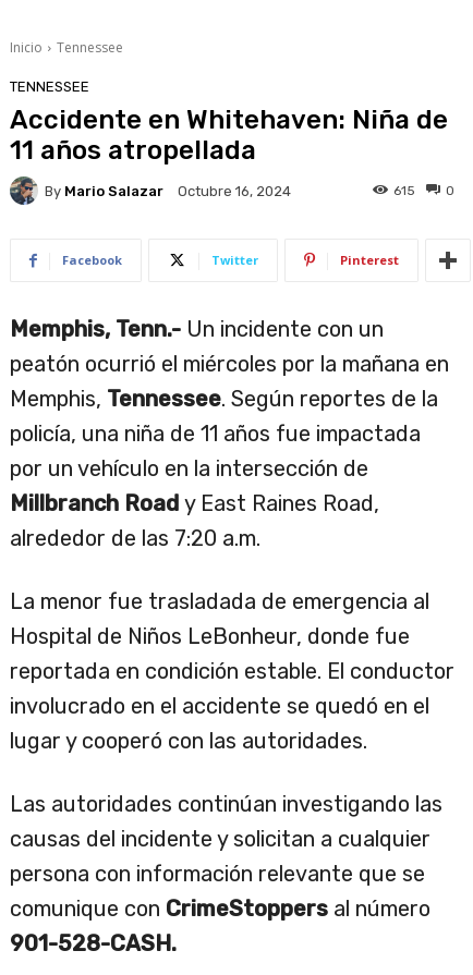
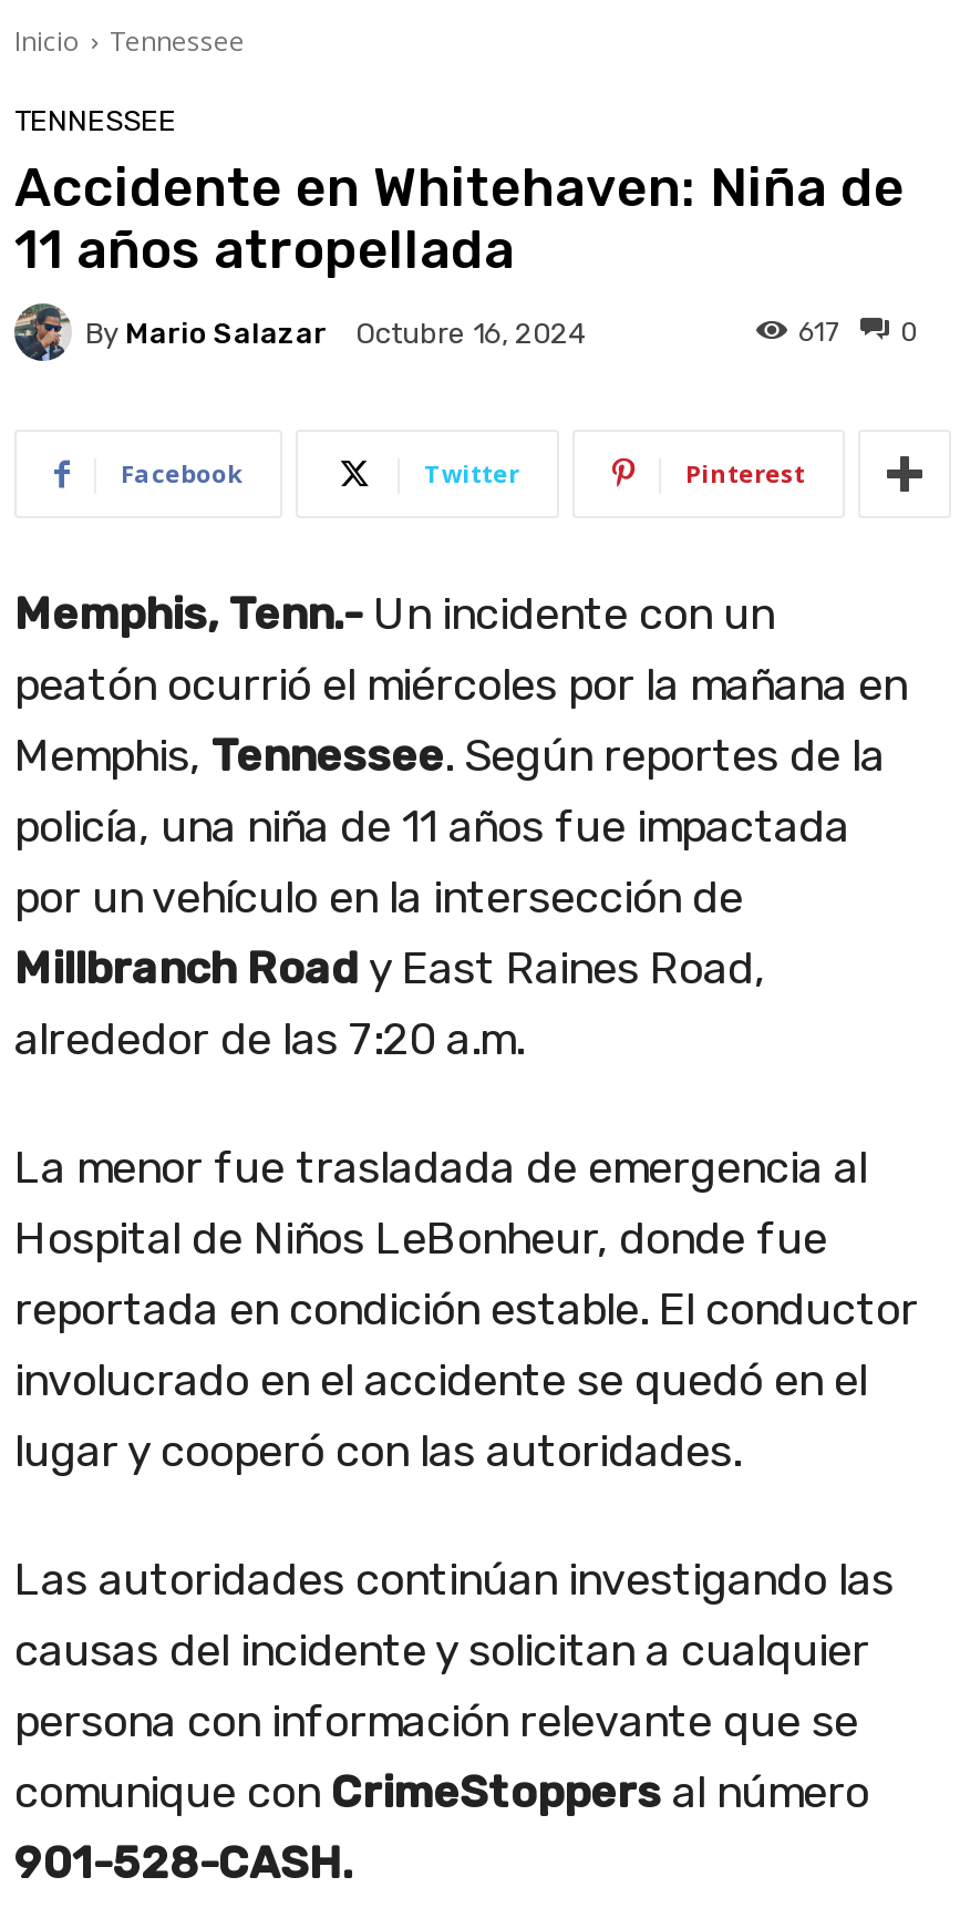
[393,183,454,198] 615 0 -> [798,316,918,347] 617 0

